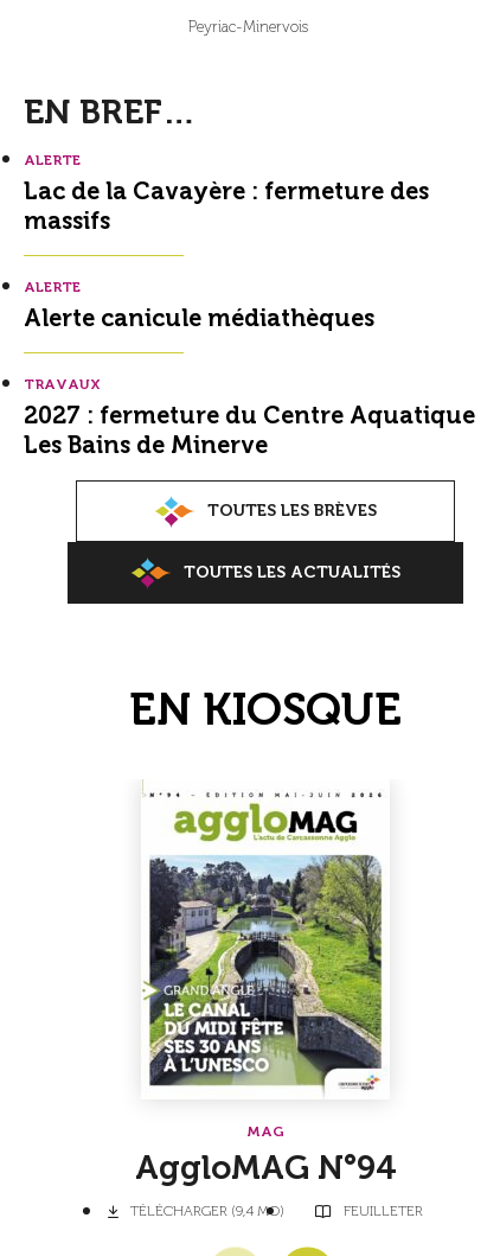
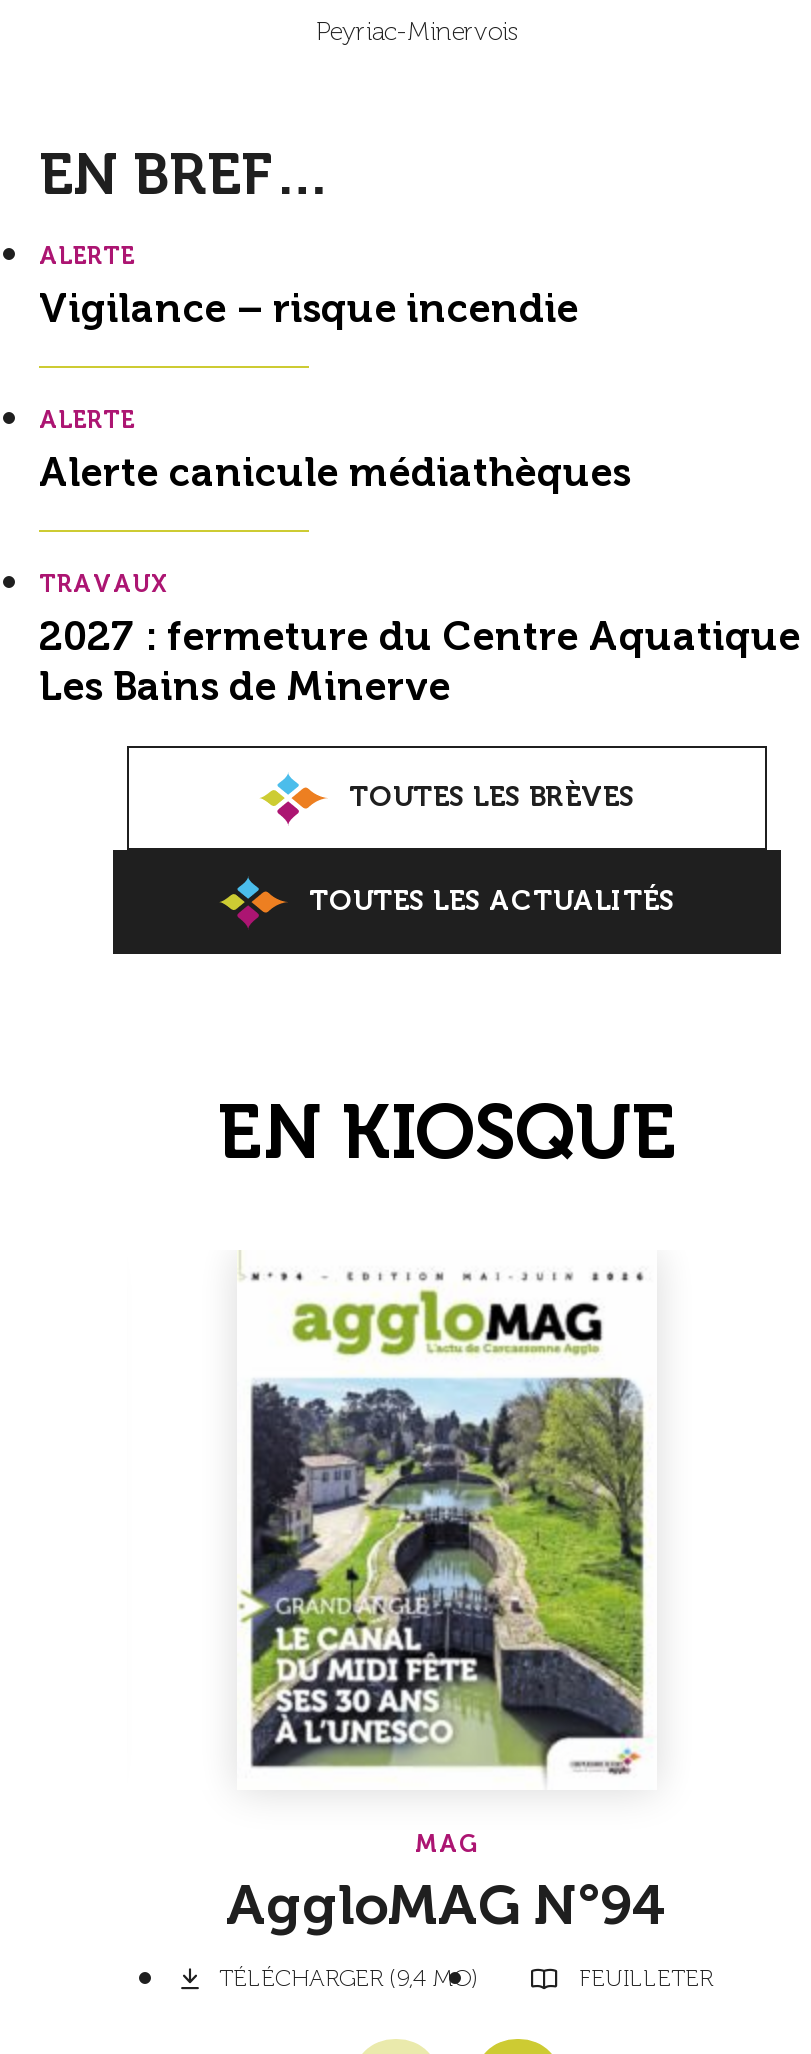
[24,177,429,235] Lac de la Cavayère : fermeture des | massifs -> [39,285,579,333] Vigilance – risque incendie

